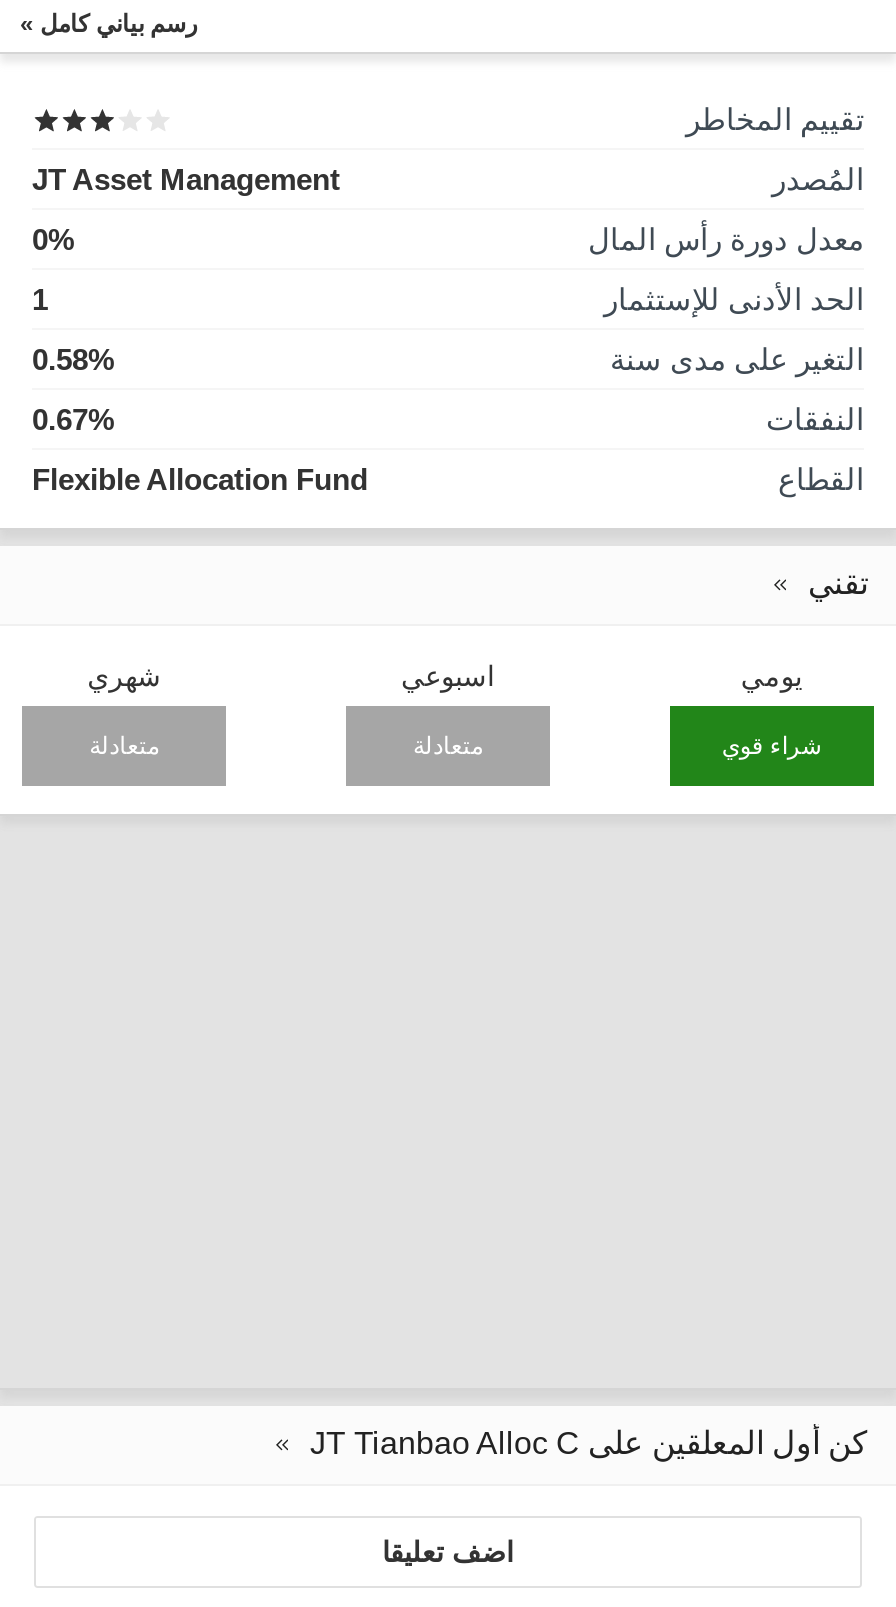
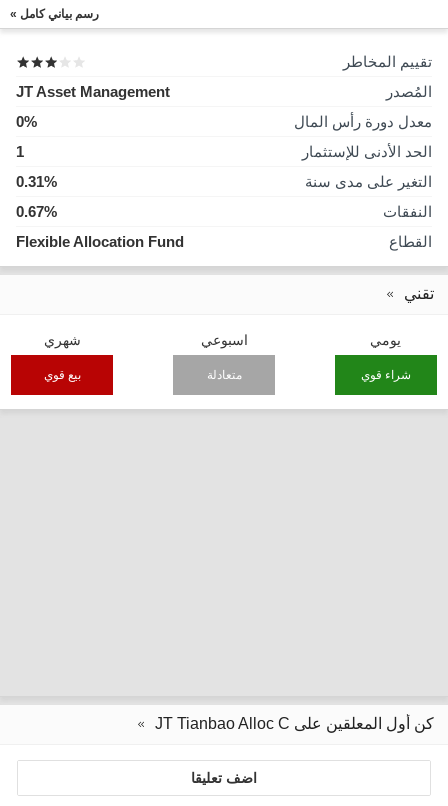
[32,342,114,376] 0.58% -> [16,173,57,190] 0.31%
[89,732,159,760] متعادلة -> [44,368,81,382] بيع قوي

